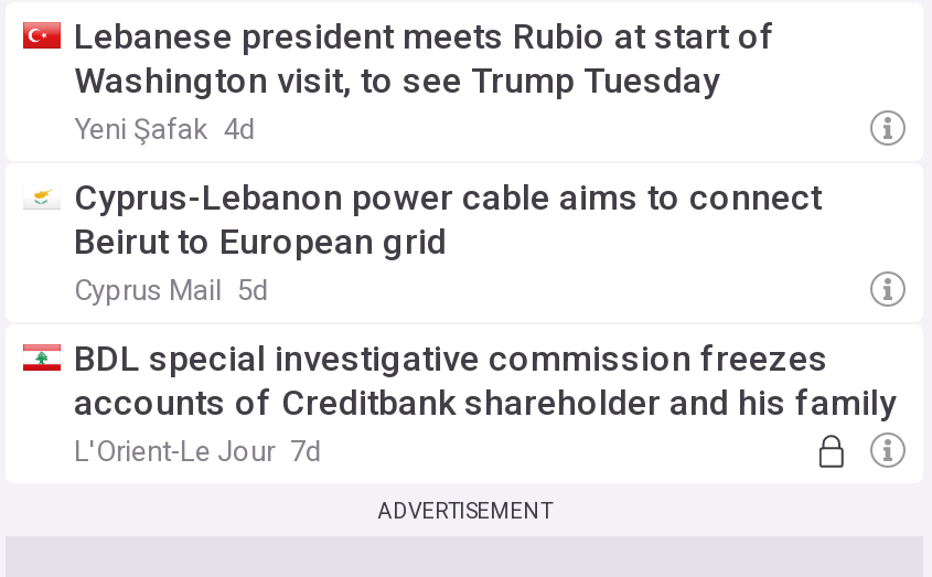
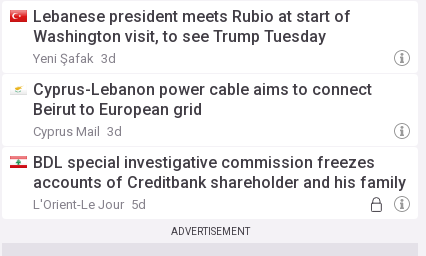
[74,113,257,146] Yeni Şafak 4d -> [33,51,116,66] Yeni Şafak 3d
[74,274,270,307] Cyprus Mail 5d -> [33,124,122,139] Cyprus Mail 3d
[74,435,323,468] L'Orient-Le Jour 7d -> [33,197,146,212] L'Orient-Le Jour 5d

